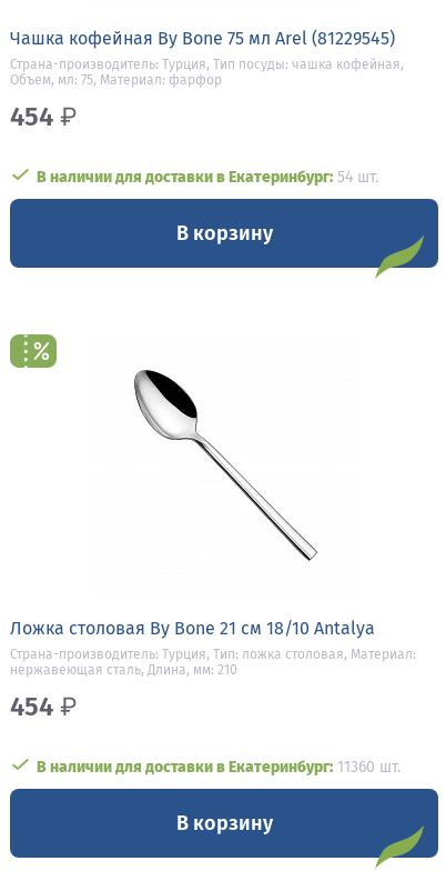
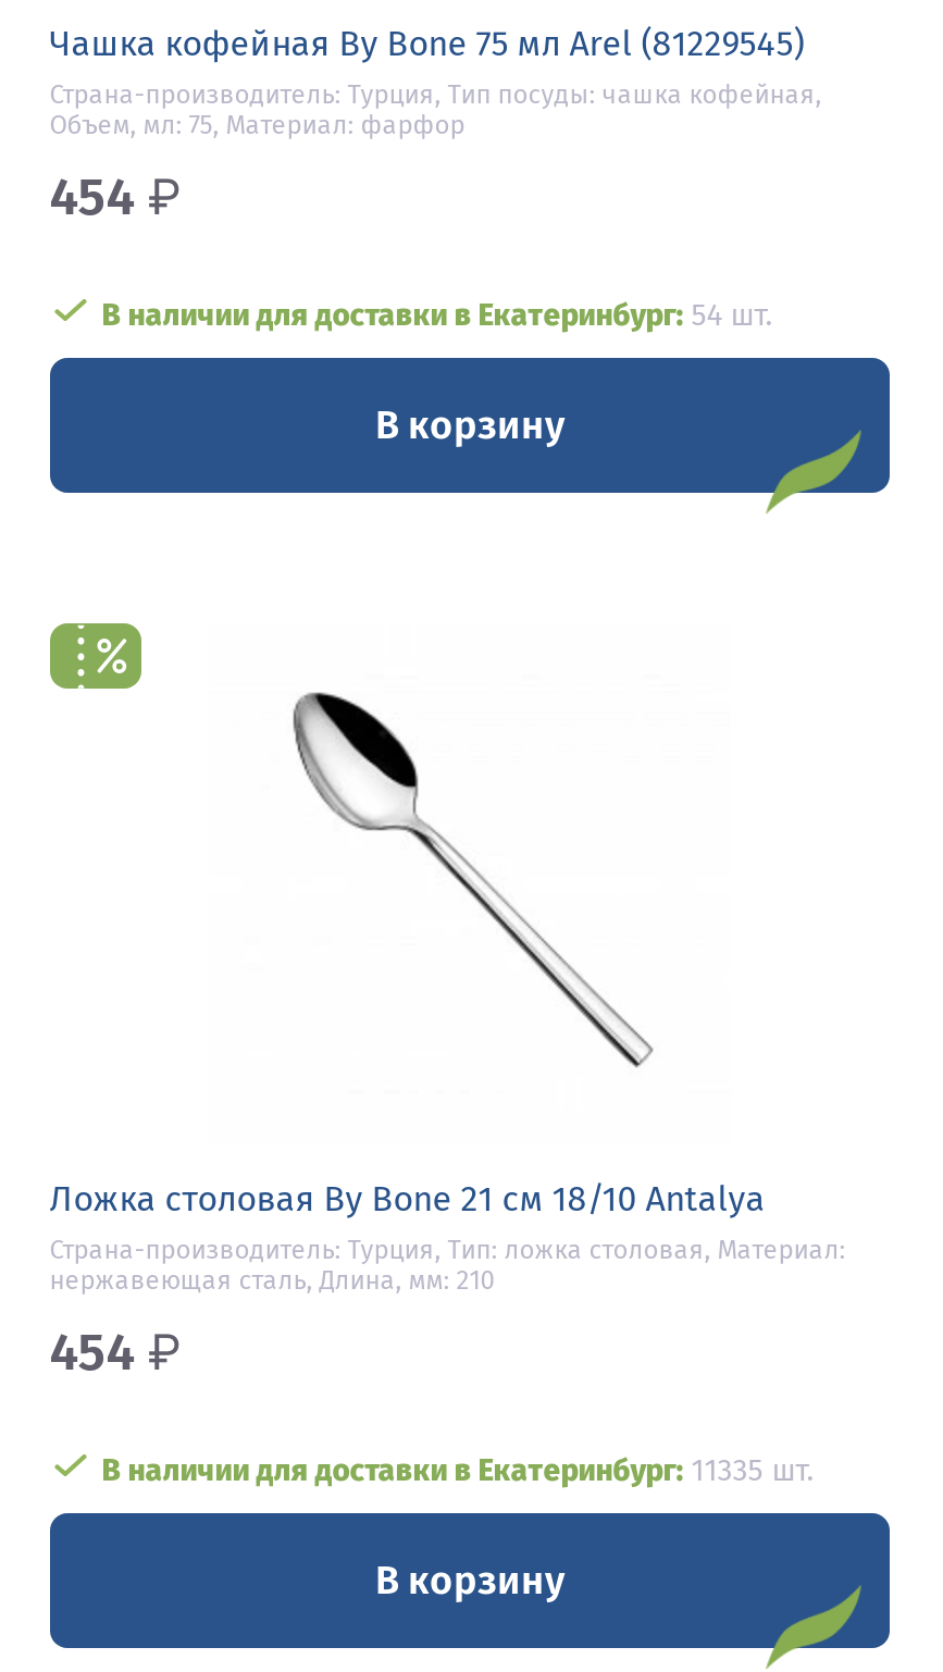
[36,758,400,777] В наличии для доставки в Екатеринбург: 11360 шт. -> [102,1452,813,1489] В наличии для доставки в Екатеринбург: 11335 шт.

